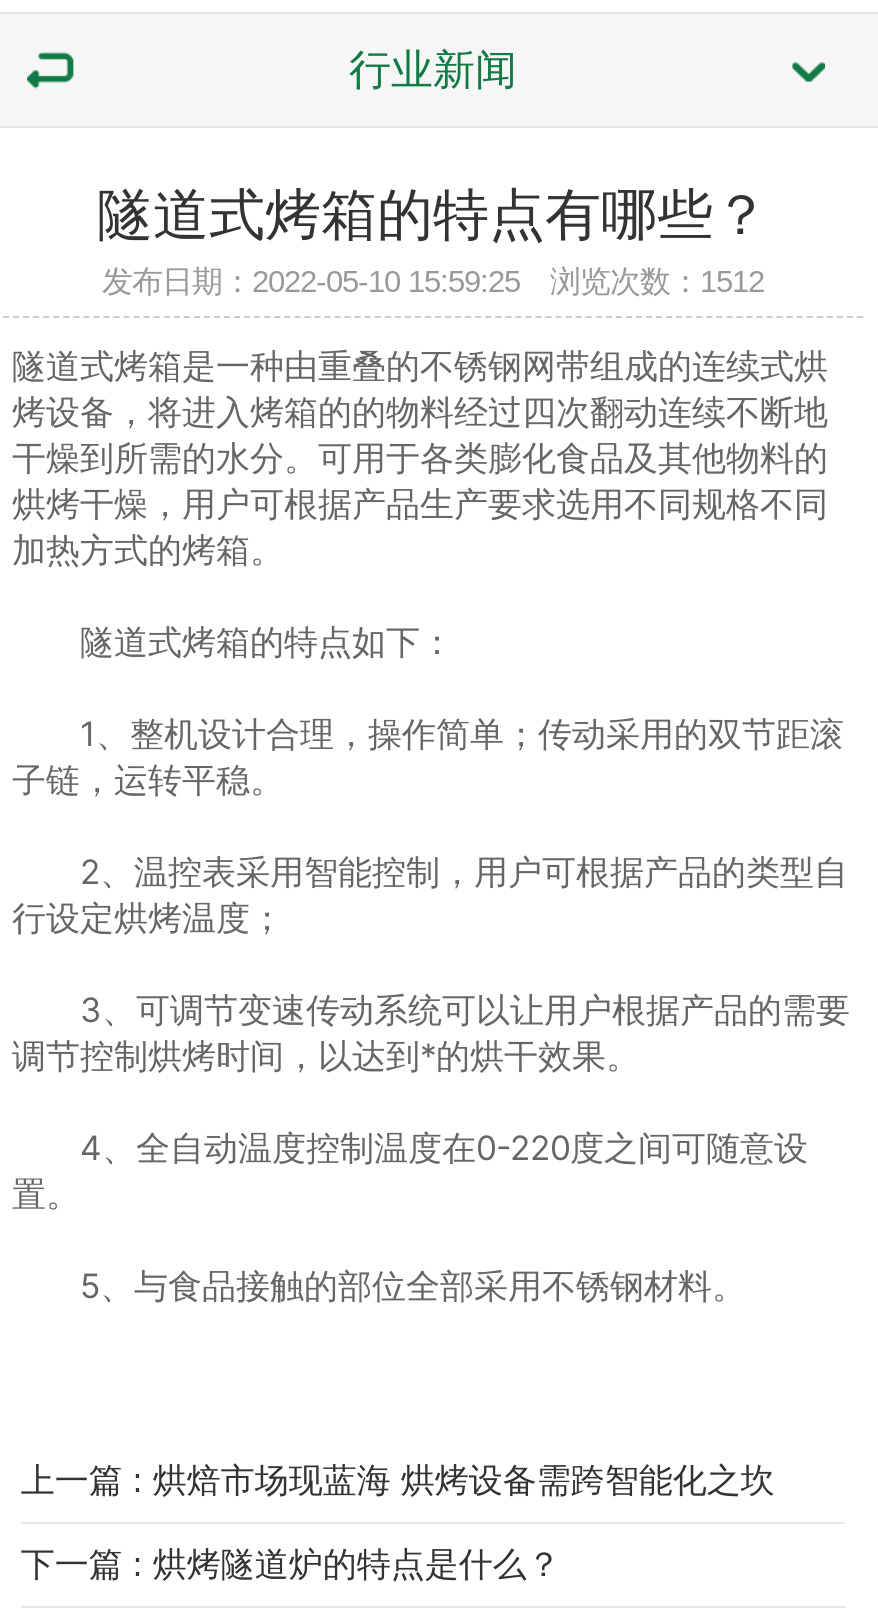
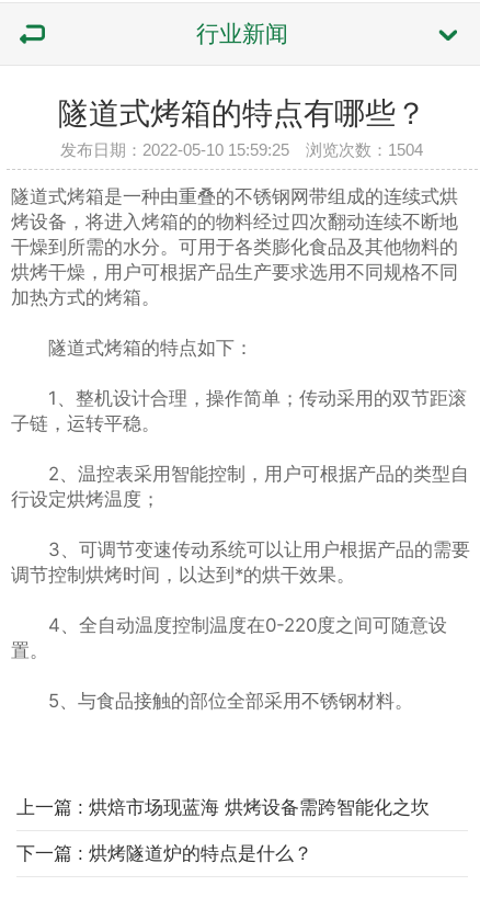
[102,264,764,298] 发布日期：2022-05-10 15:59:25 浏览次数：1512 -> [61,140,424,159] 发布日期：2022-05-10 15:59:25 浏览次数：1504

